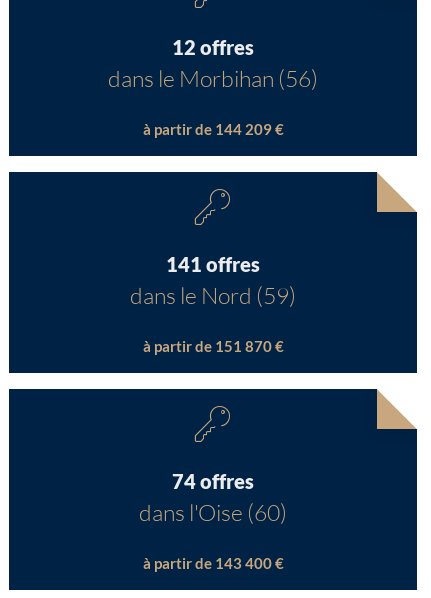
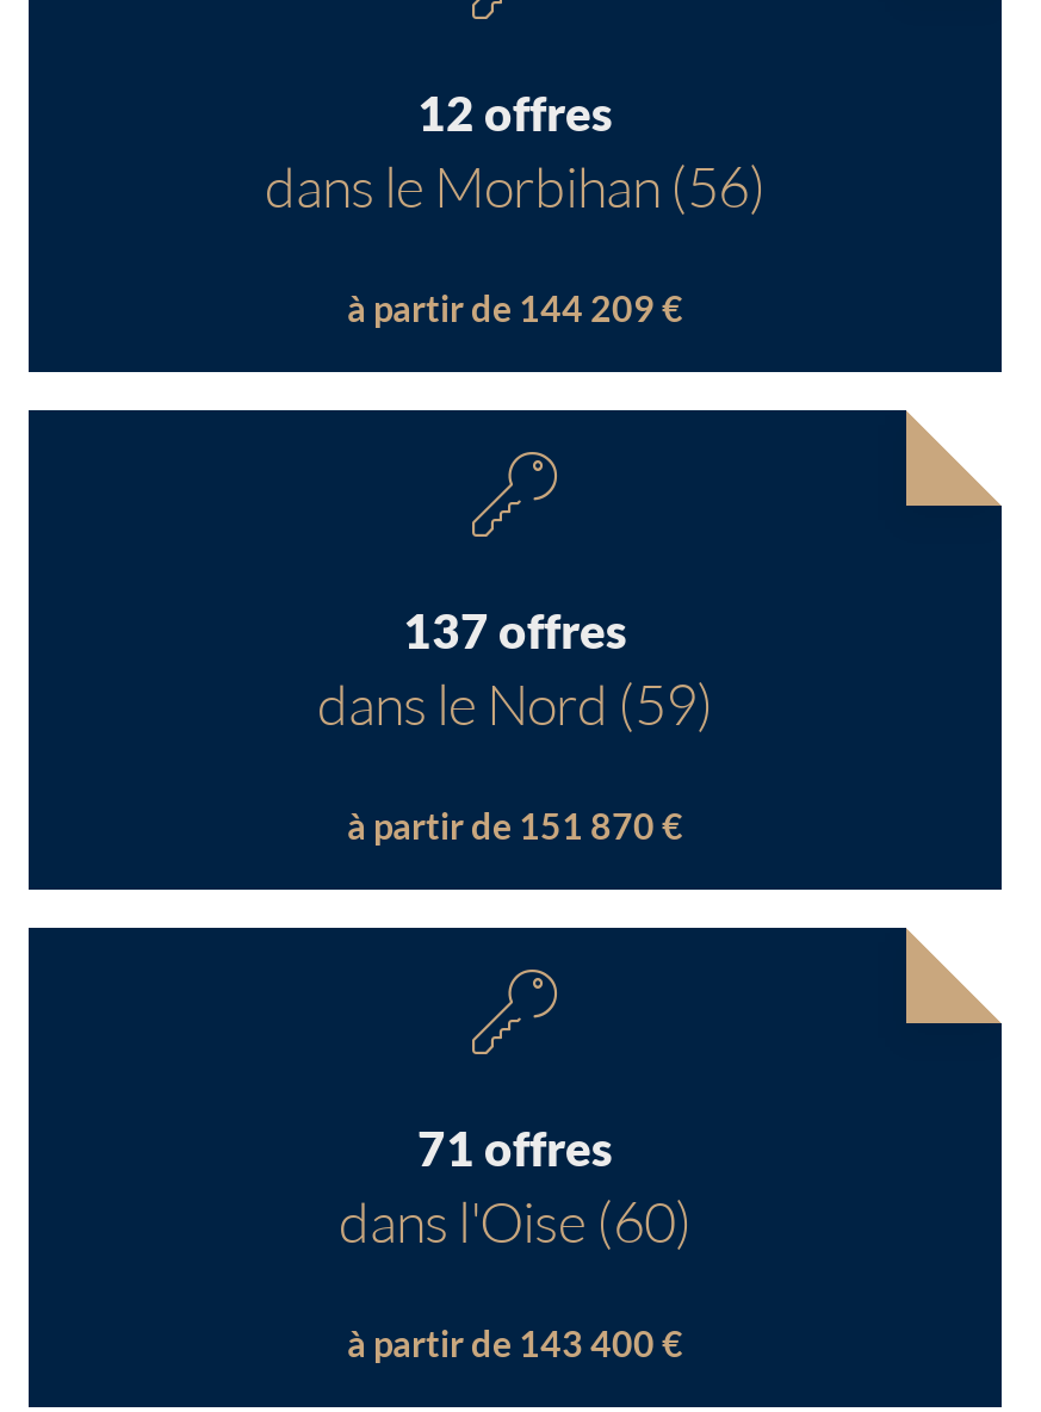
[166,251,260,275] 141 offres -> [403,600,627,657] 137 offres
[172,468,254,492] 74 offres -> [417,1117,613,1175] 71 offres

